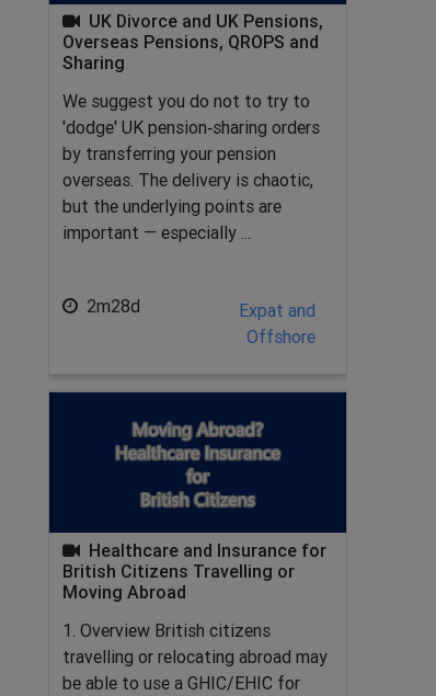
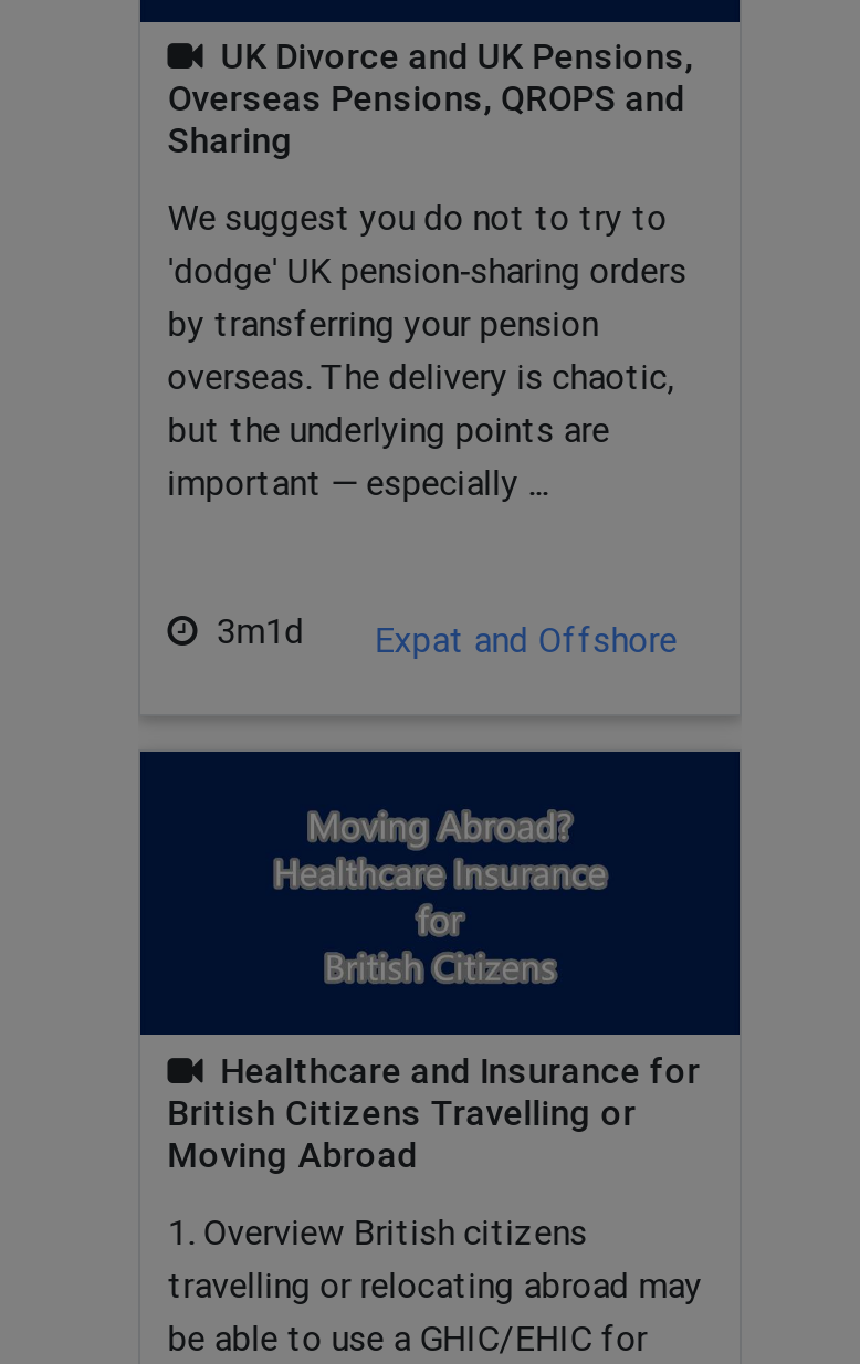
[87,295,315,347] 2m28d | Expat and | Offshore -> [216,608,677,661] 3m1d | Expat and Offshore

